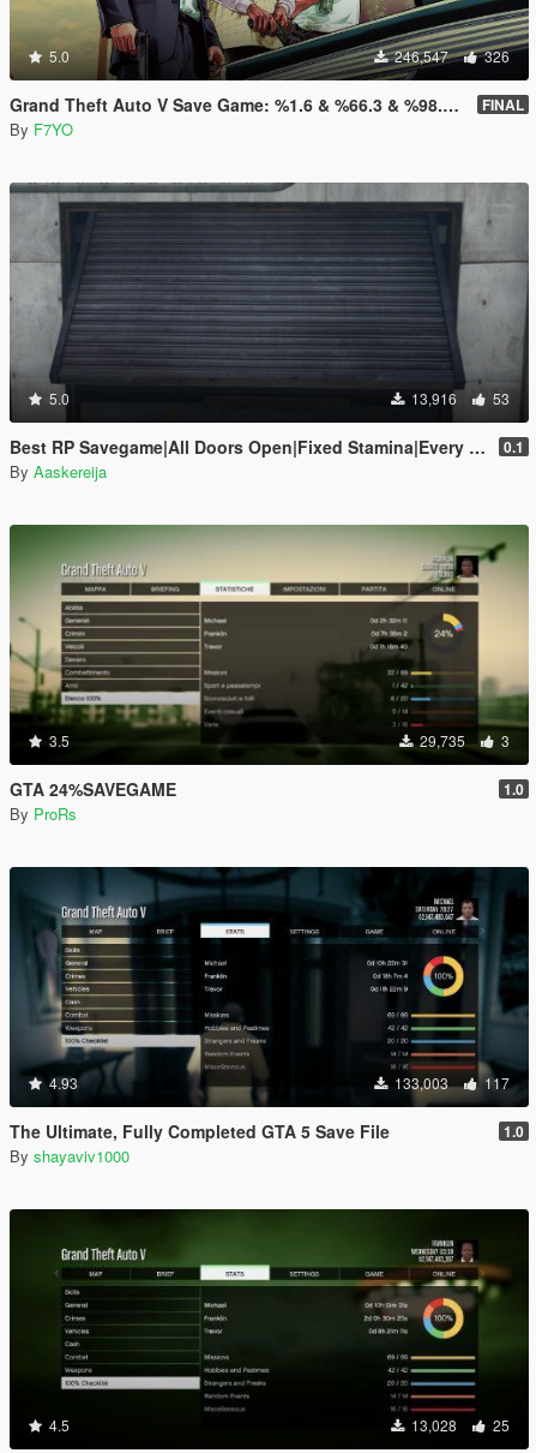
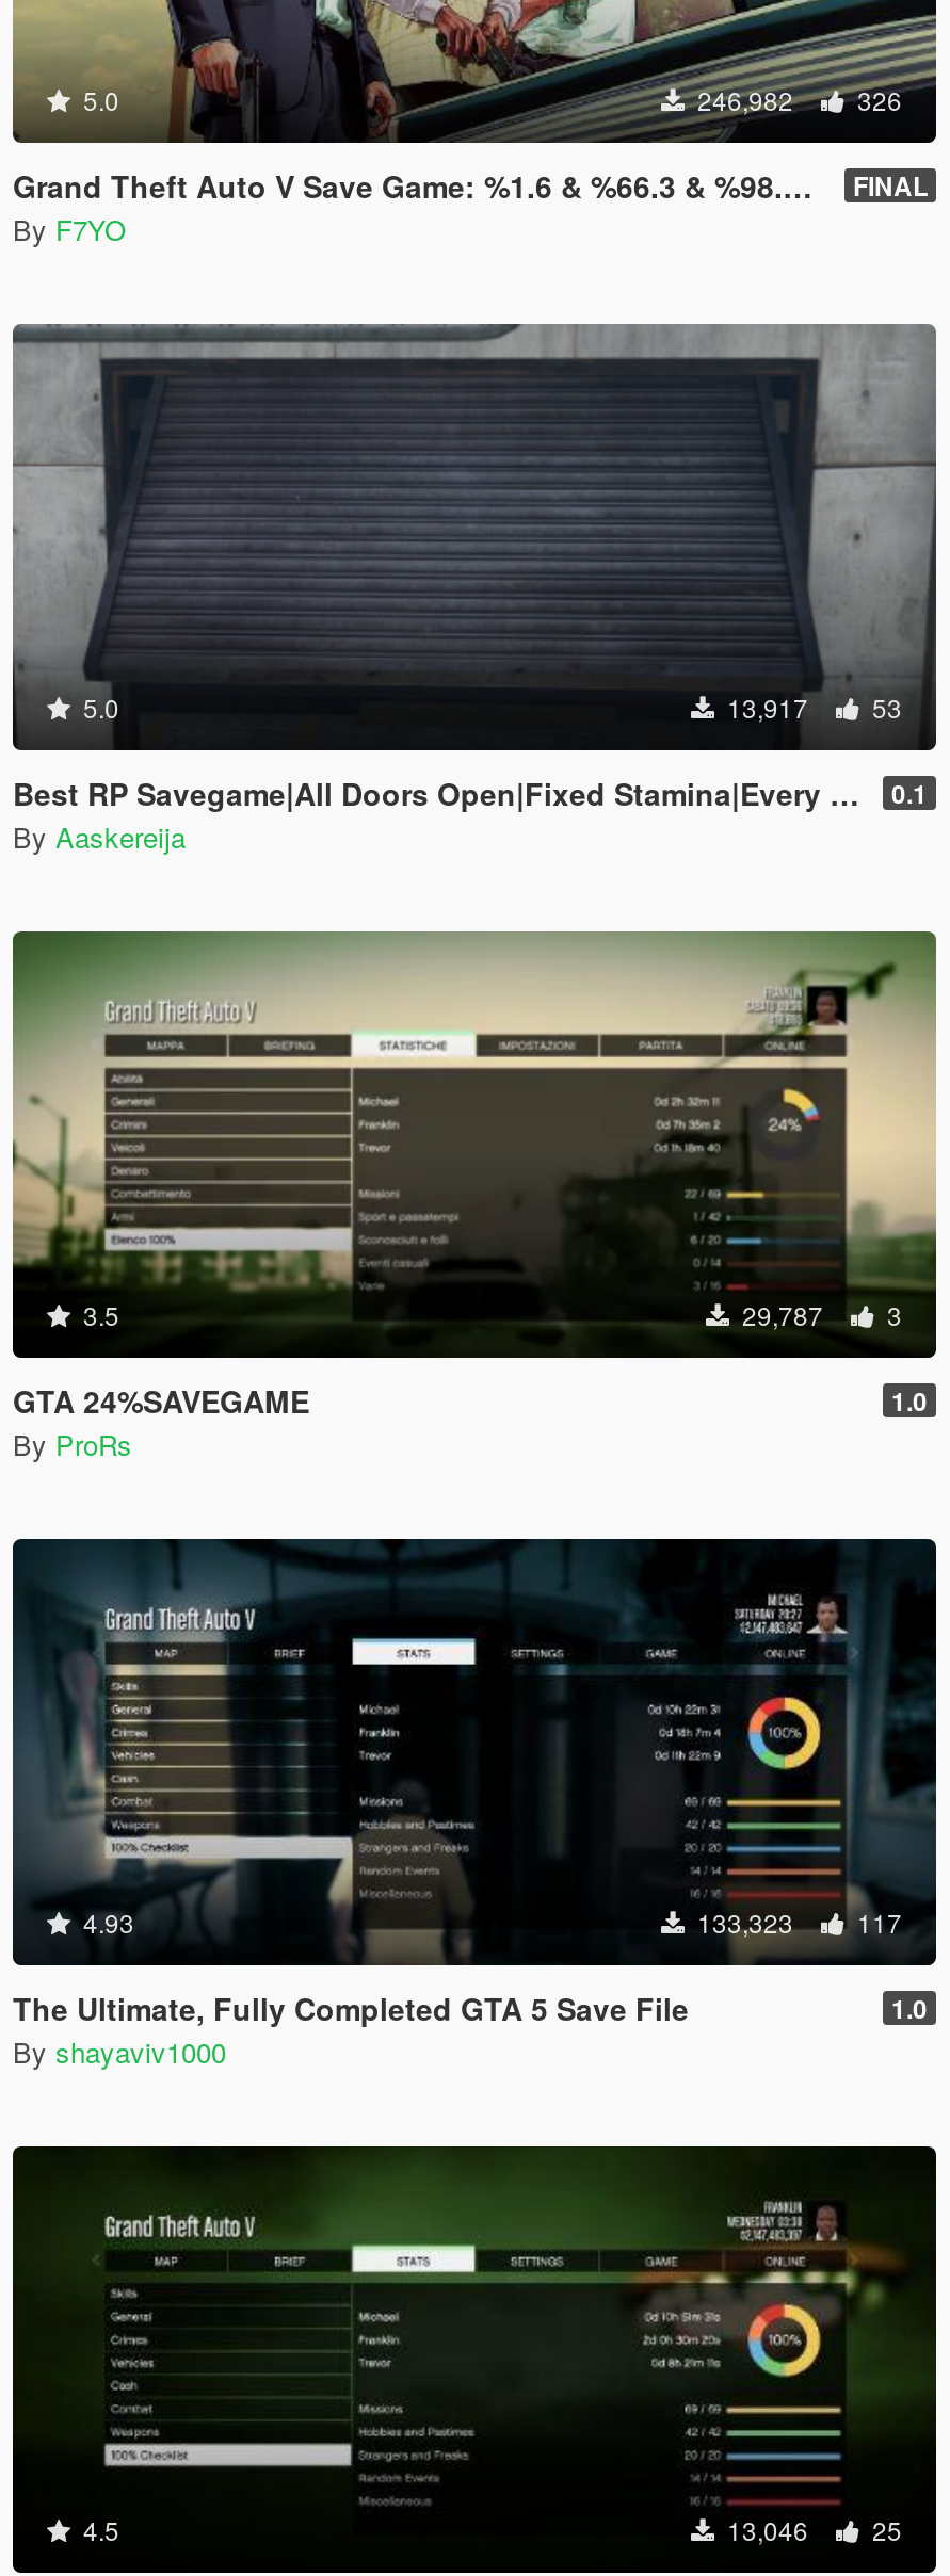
[391,46,510,66] 246,547 326 -> [691,81,902,117] 246,982 326
[408,388,510,408] 13,916 53 -> [721,688,902,725] 13,917 53
[416,730,510,751] 29,735 3 -> [736,1296,902,1332] 29,787 3
[391,1072,510,1093] 133,003 117 -> [691,1903,902,1940] 133,323 117
[408,1415,510,1435] 13,028 25 -> [721,2511,902,2547] 13,046 25

